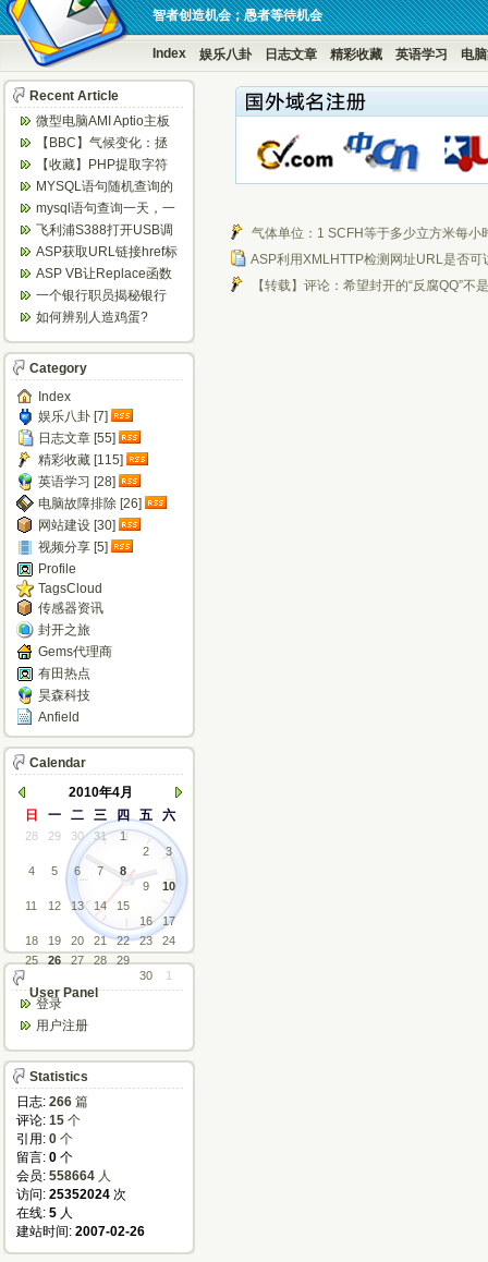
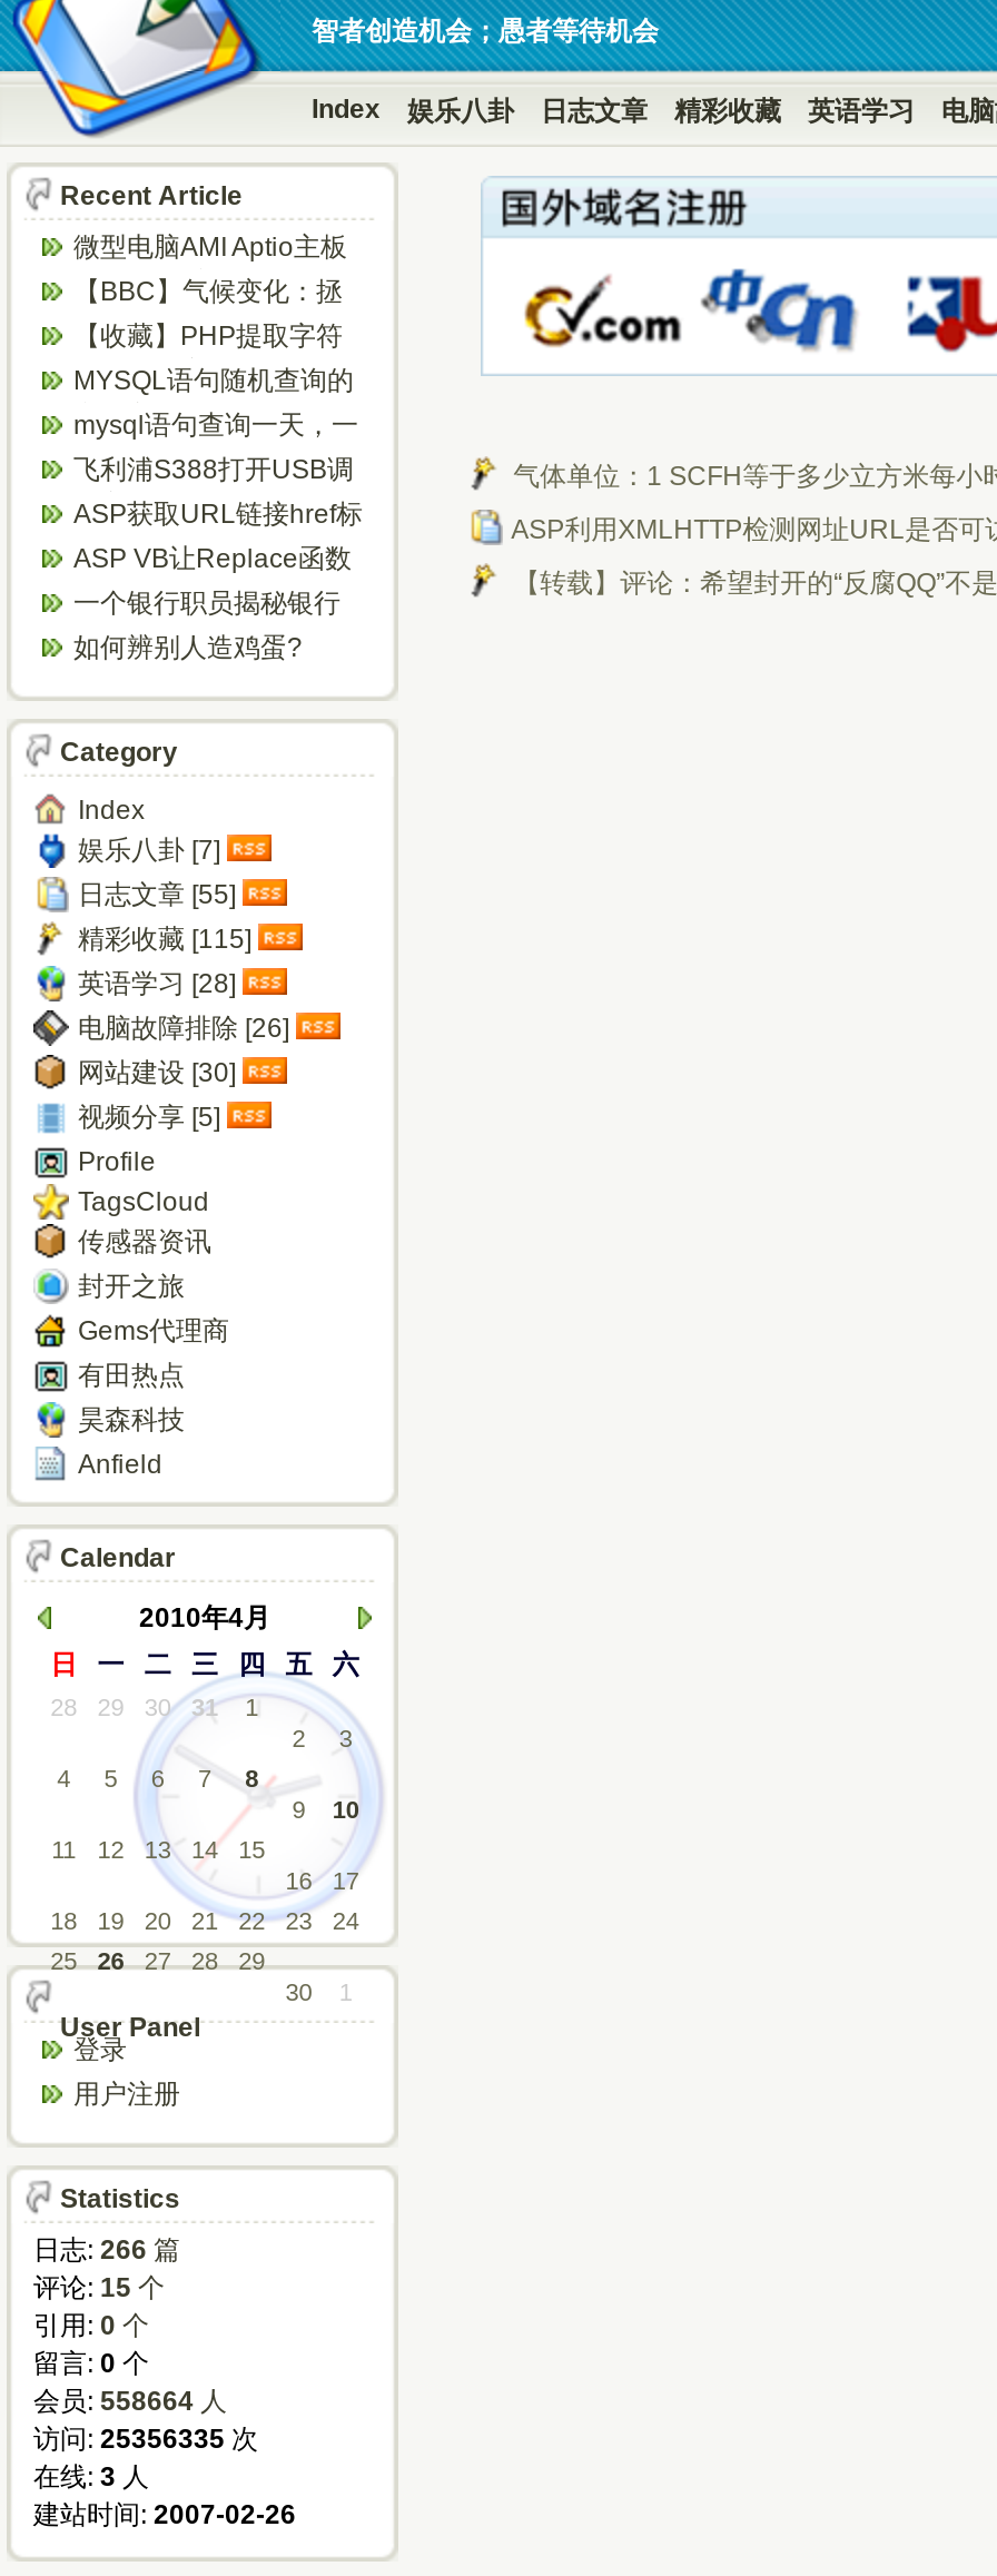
[16,1187,126,1202] 访问: 25352024次 -> [33,2424,258,2455] 访问: 25356335次
[16,1205,73,1221] 在线: 5人 -> [33,2461,149,2493] 在线: 3人

